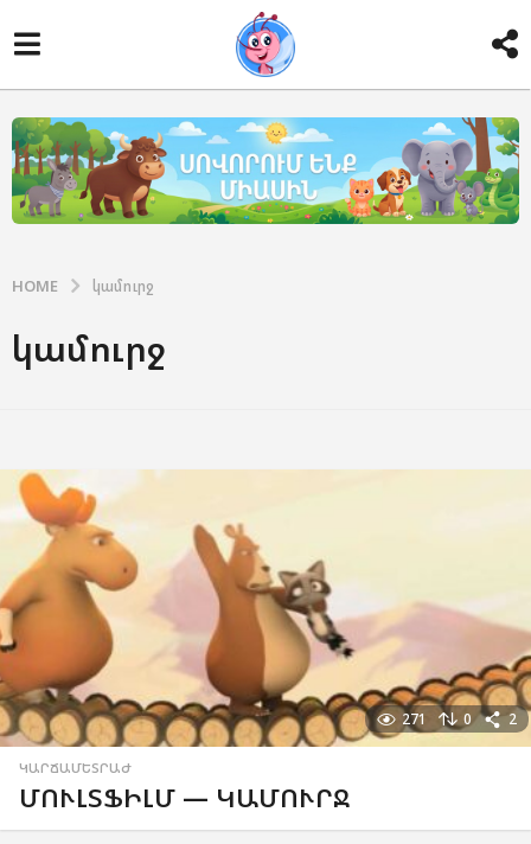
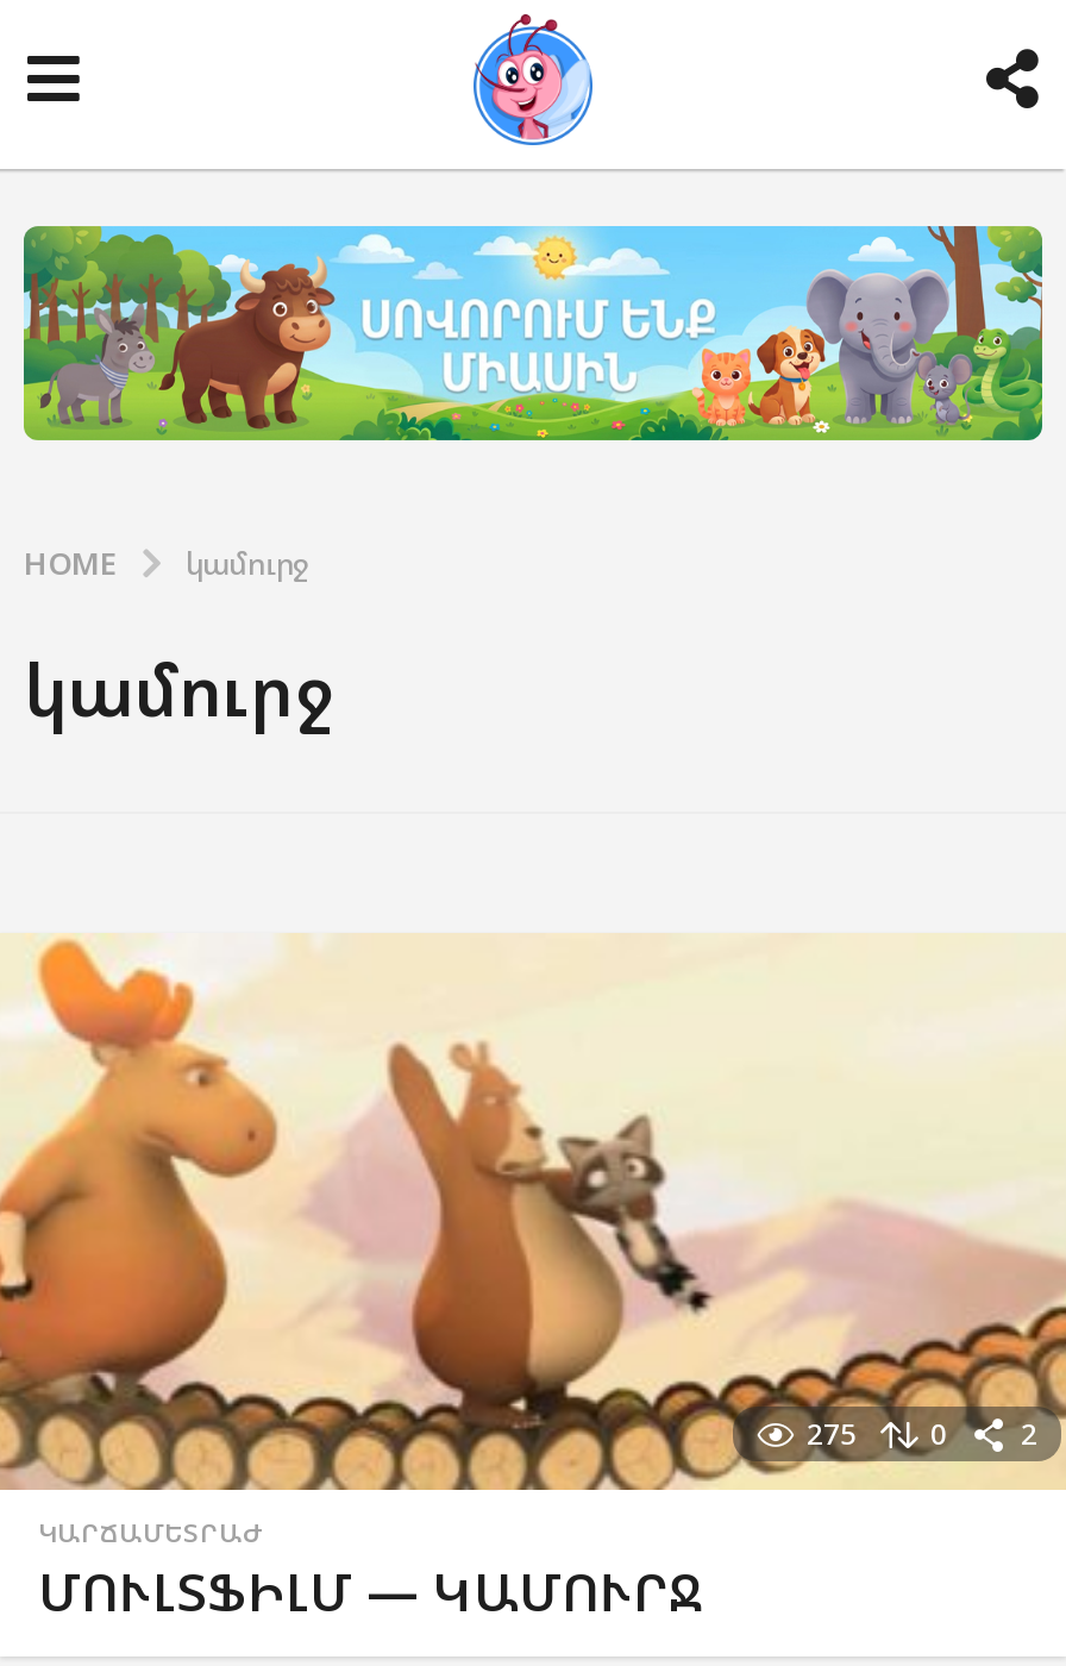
[402,709,517,730] 271 0 2 -> [807,1415,1037,1455] 275 0 2

